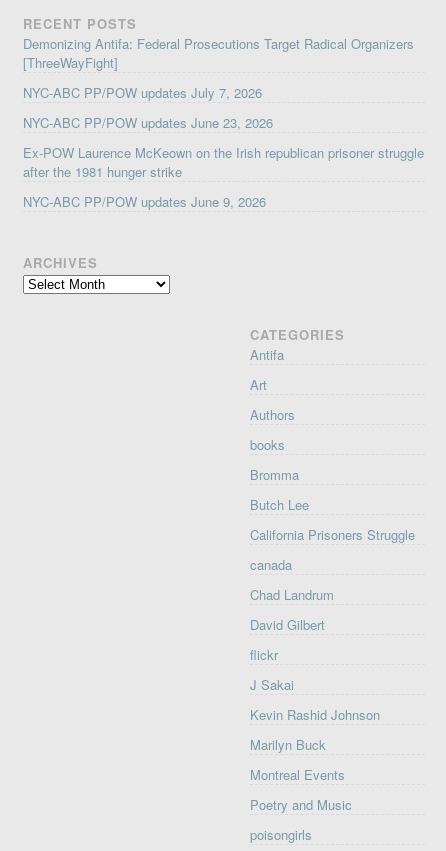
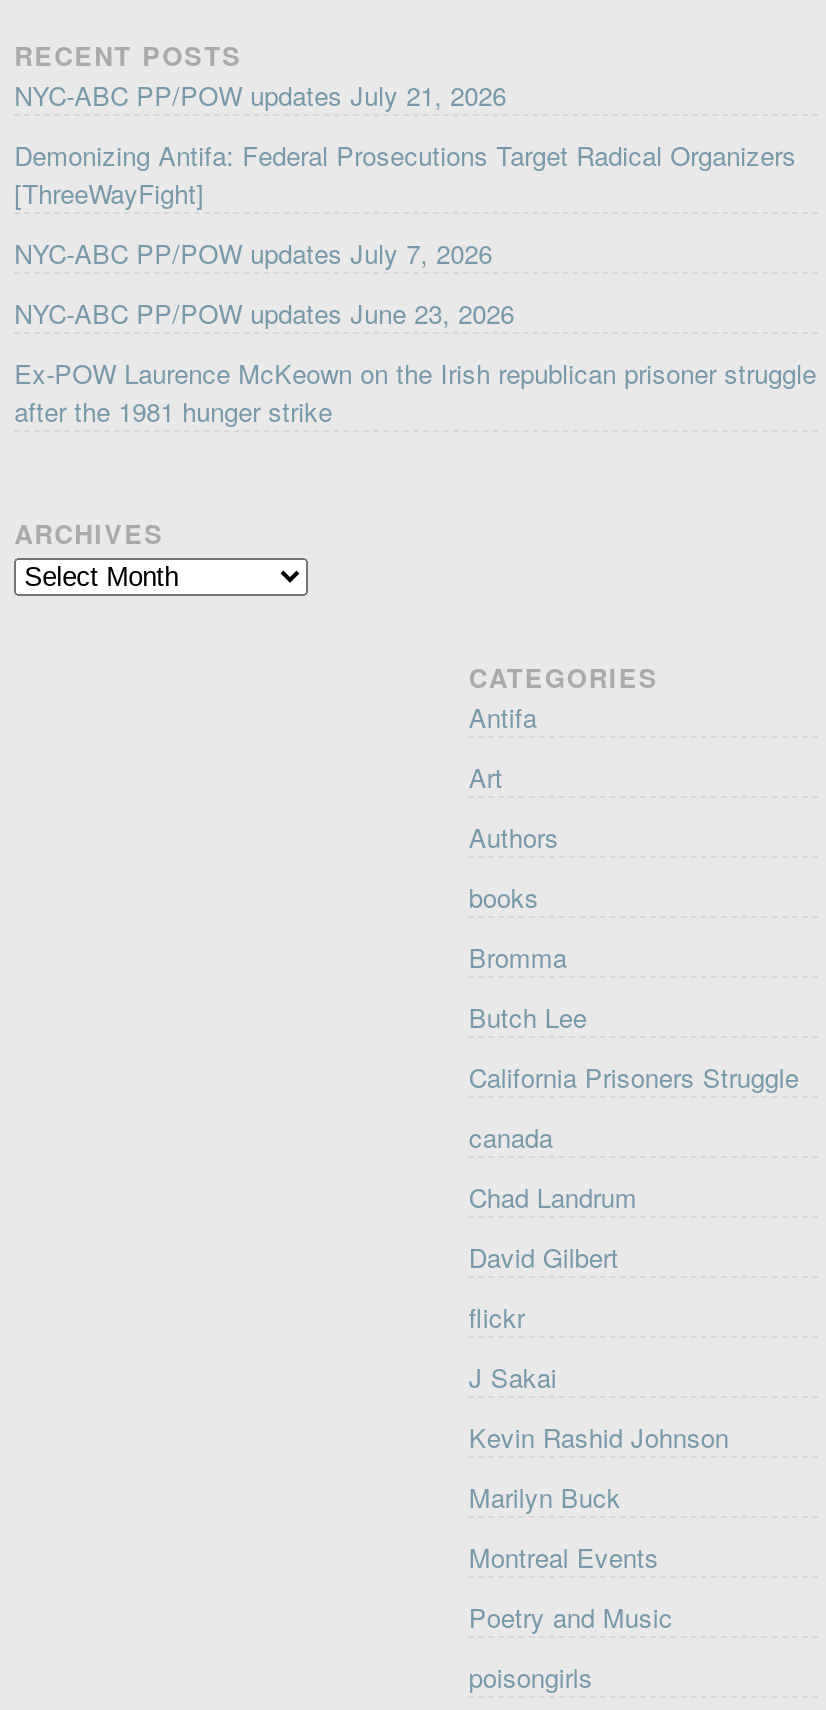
none -> [14,76,506,114] NYC-ABC PP/POW updates July 21, 2026
moved [23,34,424,181] -> [14,136,816,430]: Demonizing Antifa: Federal Prosecutions Target Radical Organizers | [ThreeWayFight] | NYC-ABC PP/POW updates July 7, 2026 | NYC-ABC PP/POW updates June 23, 2026 | Ex-POW Laurence McKeown on the Irish republican prisoner struggle | after the 1981 hunger strike
[23,192,266,211] NYC-ABC PP/POW updates June 9, 2026 -> none

